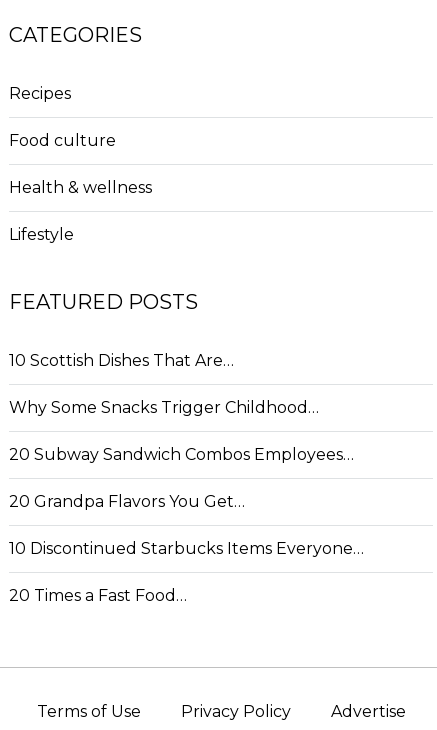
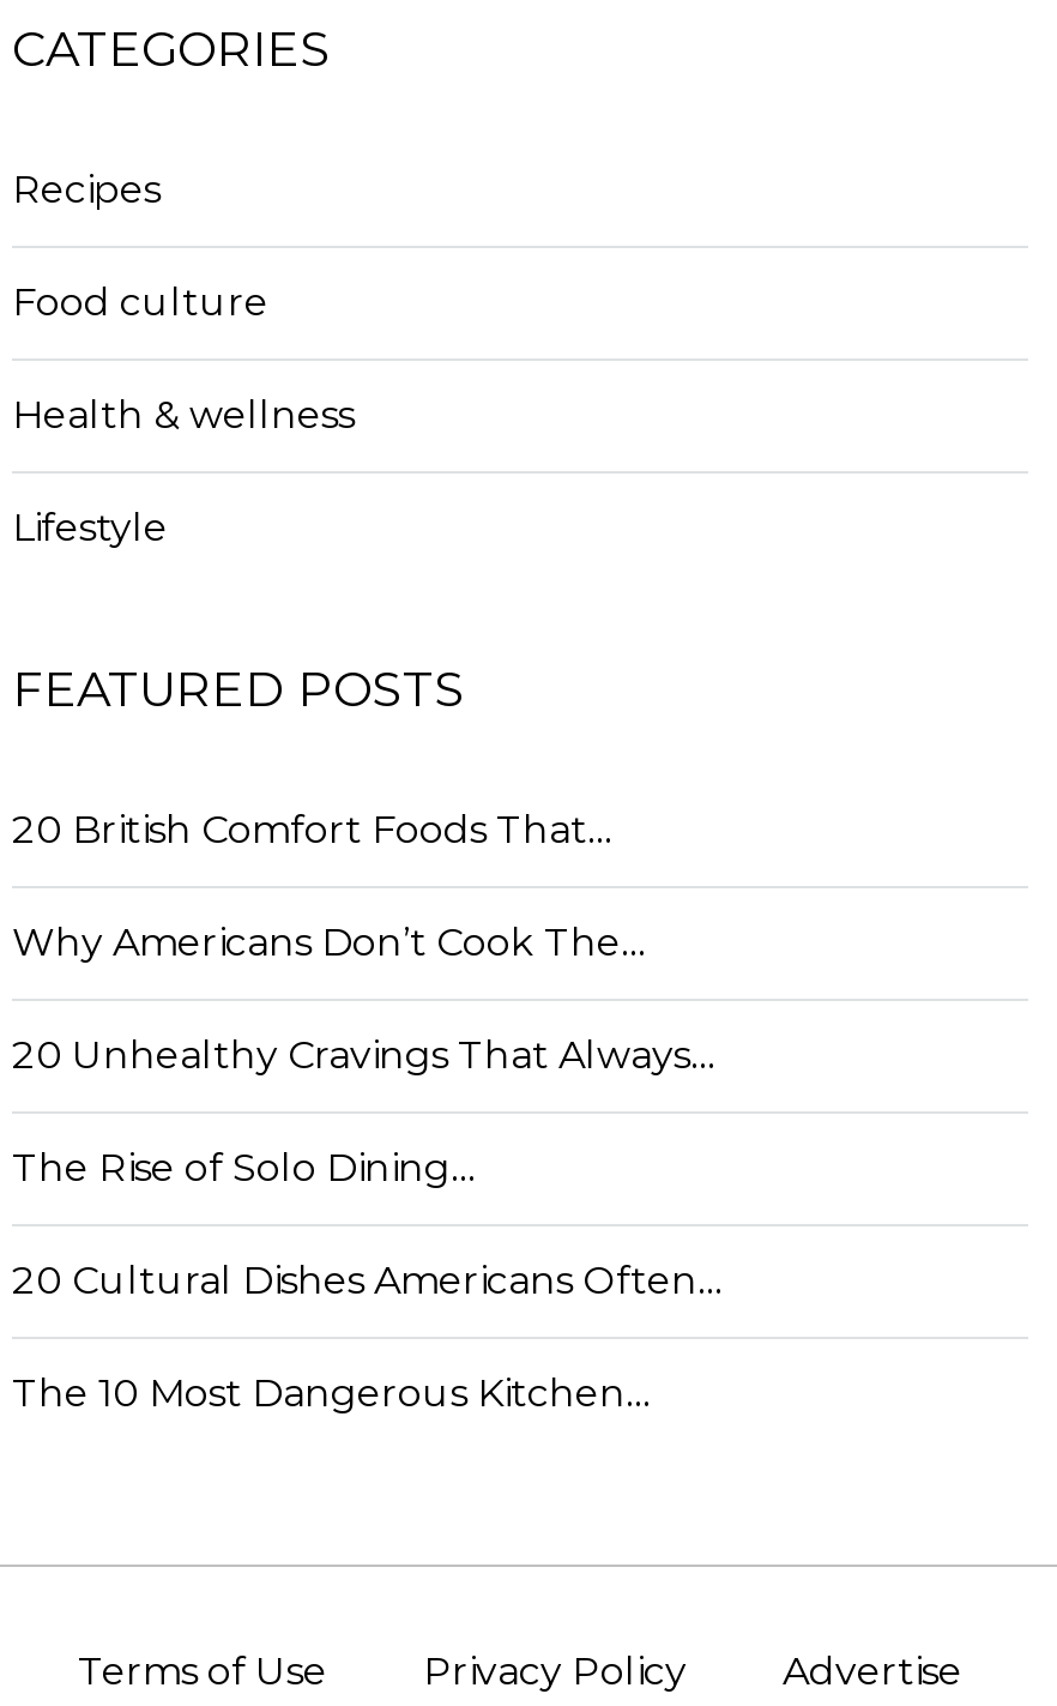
[9,351,234,370] 10 Scottish Dishes That Are… -> [12,807,614,852] 20 British Comfort Foods That…
[9,398,319,417] Why Some Snacks Trigger Childhood… -> [12,920,647,965] Why Americans Don’t Cook The…
[9,445,354,464] 20 Subway Sandwich Combos Employees… -> [12,1032,717,1078] 20 Unhealthy Cravings That Always…
[9,492,245,511] 20 Grandpa Flavors You Get… -> [12,1145,477,1190] The Rise of Solo Dining…
[9,539,364,558] 10 Discontinued Starbucks Items Everyone… -> [12,1258,724,1303] 20 Cultural Dishes Americans Often…
[9,586,187,605] 20 Times a Fast Food… -> [12,1370,652,1416] The 10 Most Dangerous Kitchen…

